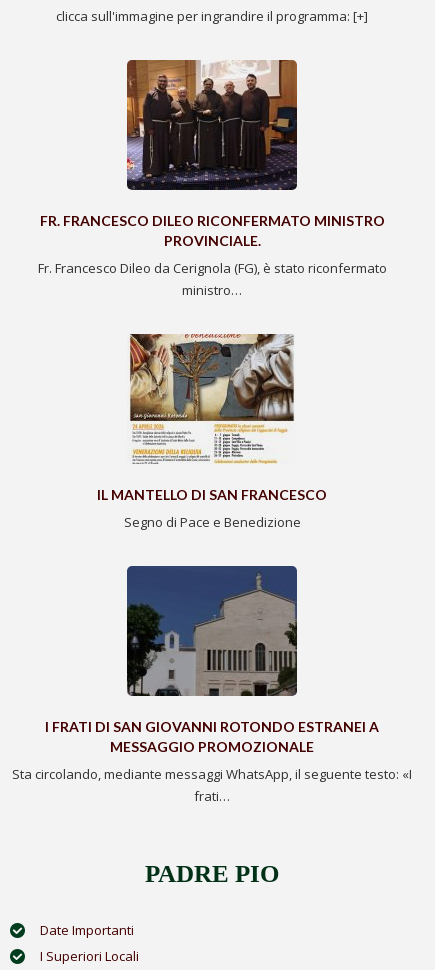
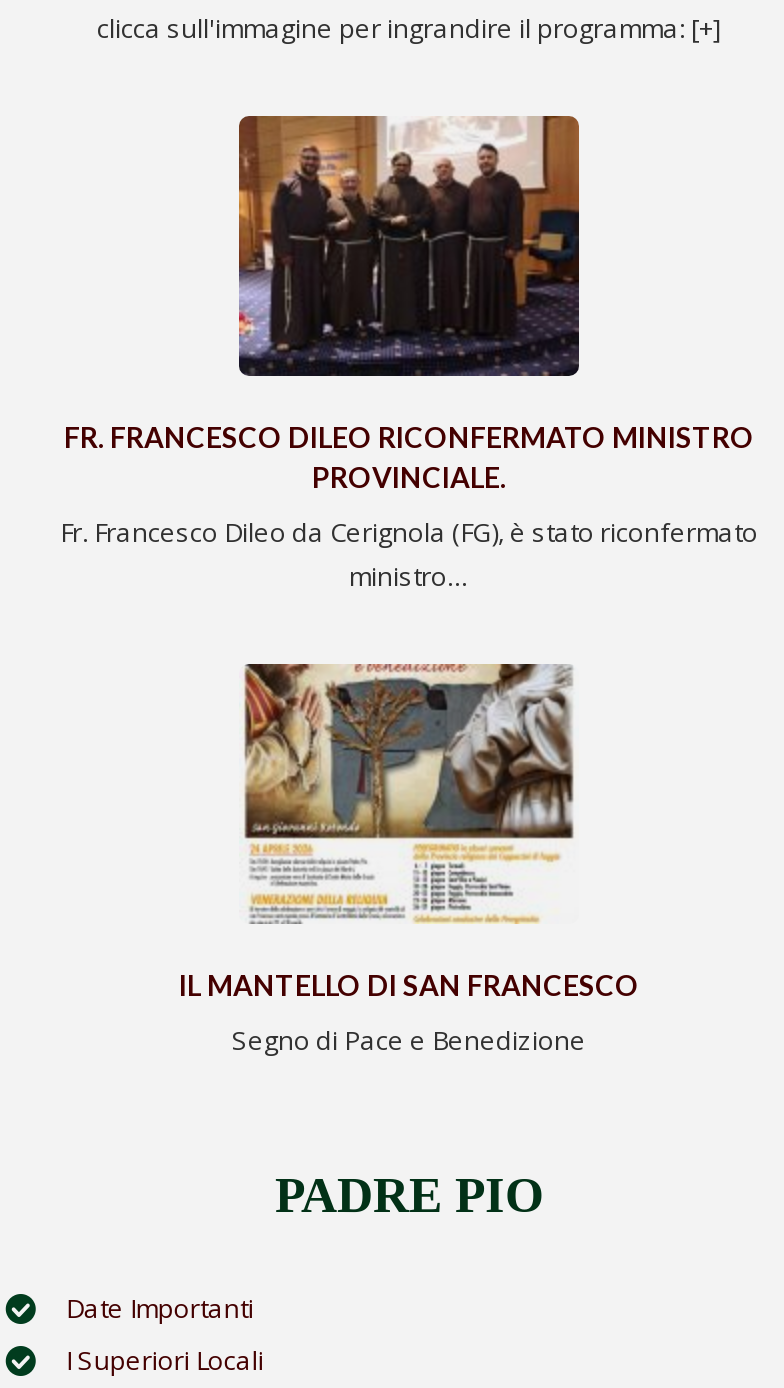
[12,565,412,805] [image] | I FRATI DI SAN GIOVANNI ROTONDO ESTRANEI A | MESSAGGIO PROMOZIONALE | Sta circolando, mediante messaggi WhatsApp, il seguente testo: «I | frati… -> none

